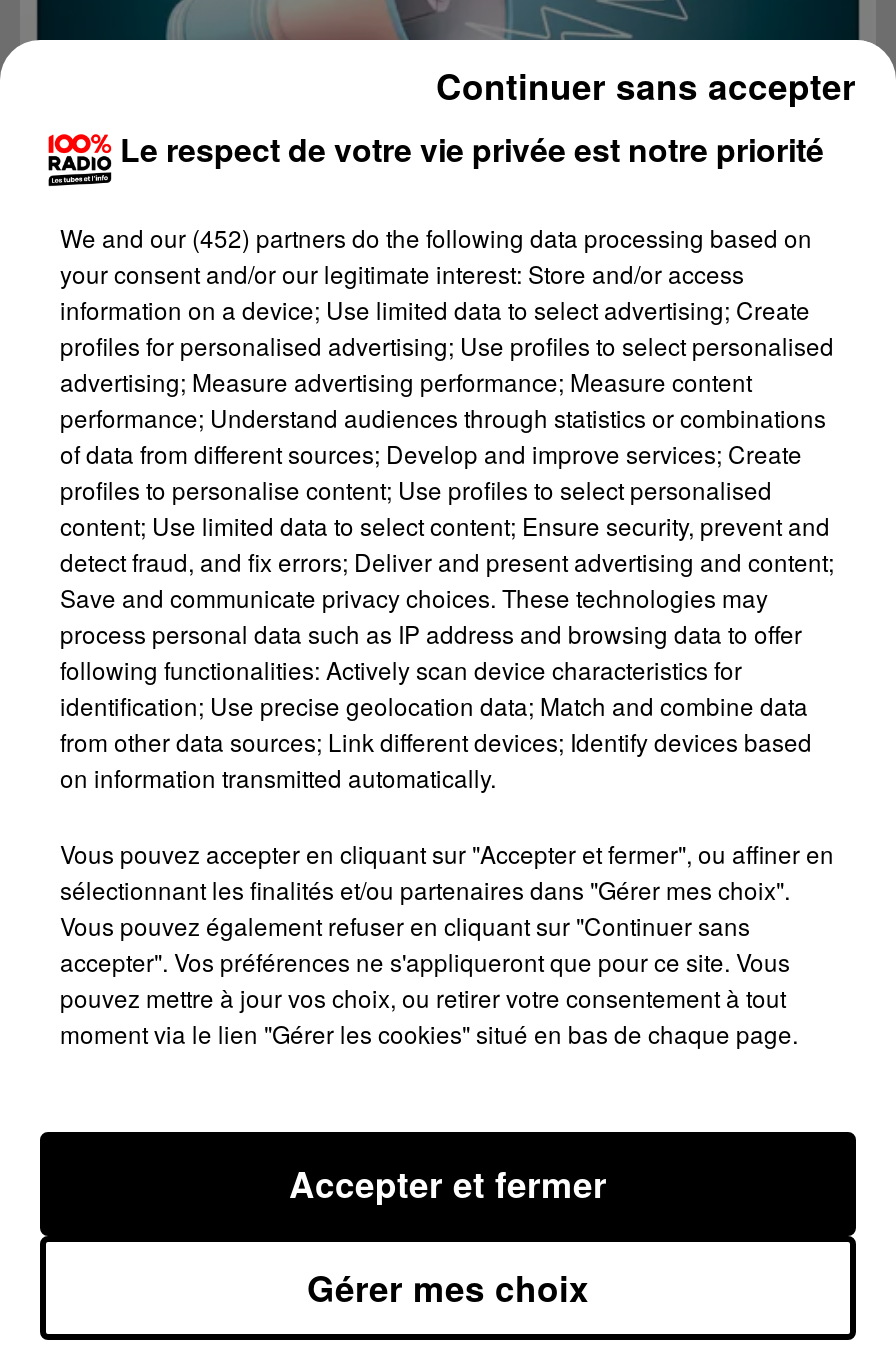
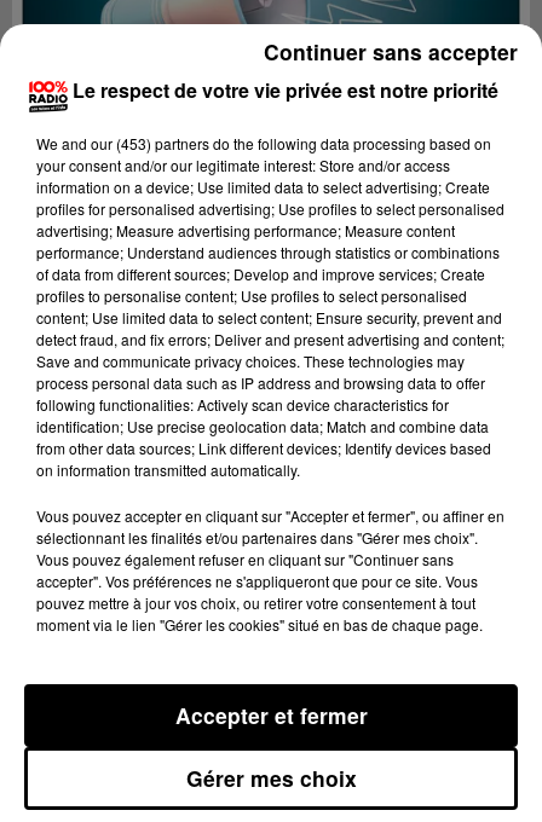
[60,220,812,254] We and our (452) partners do the following data processing based on -> [36,133,491,154] We and our (453) partners do the following data processing based on

